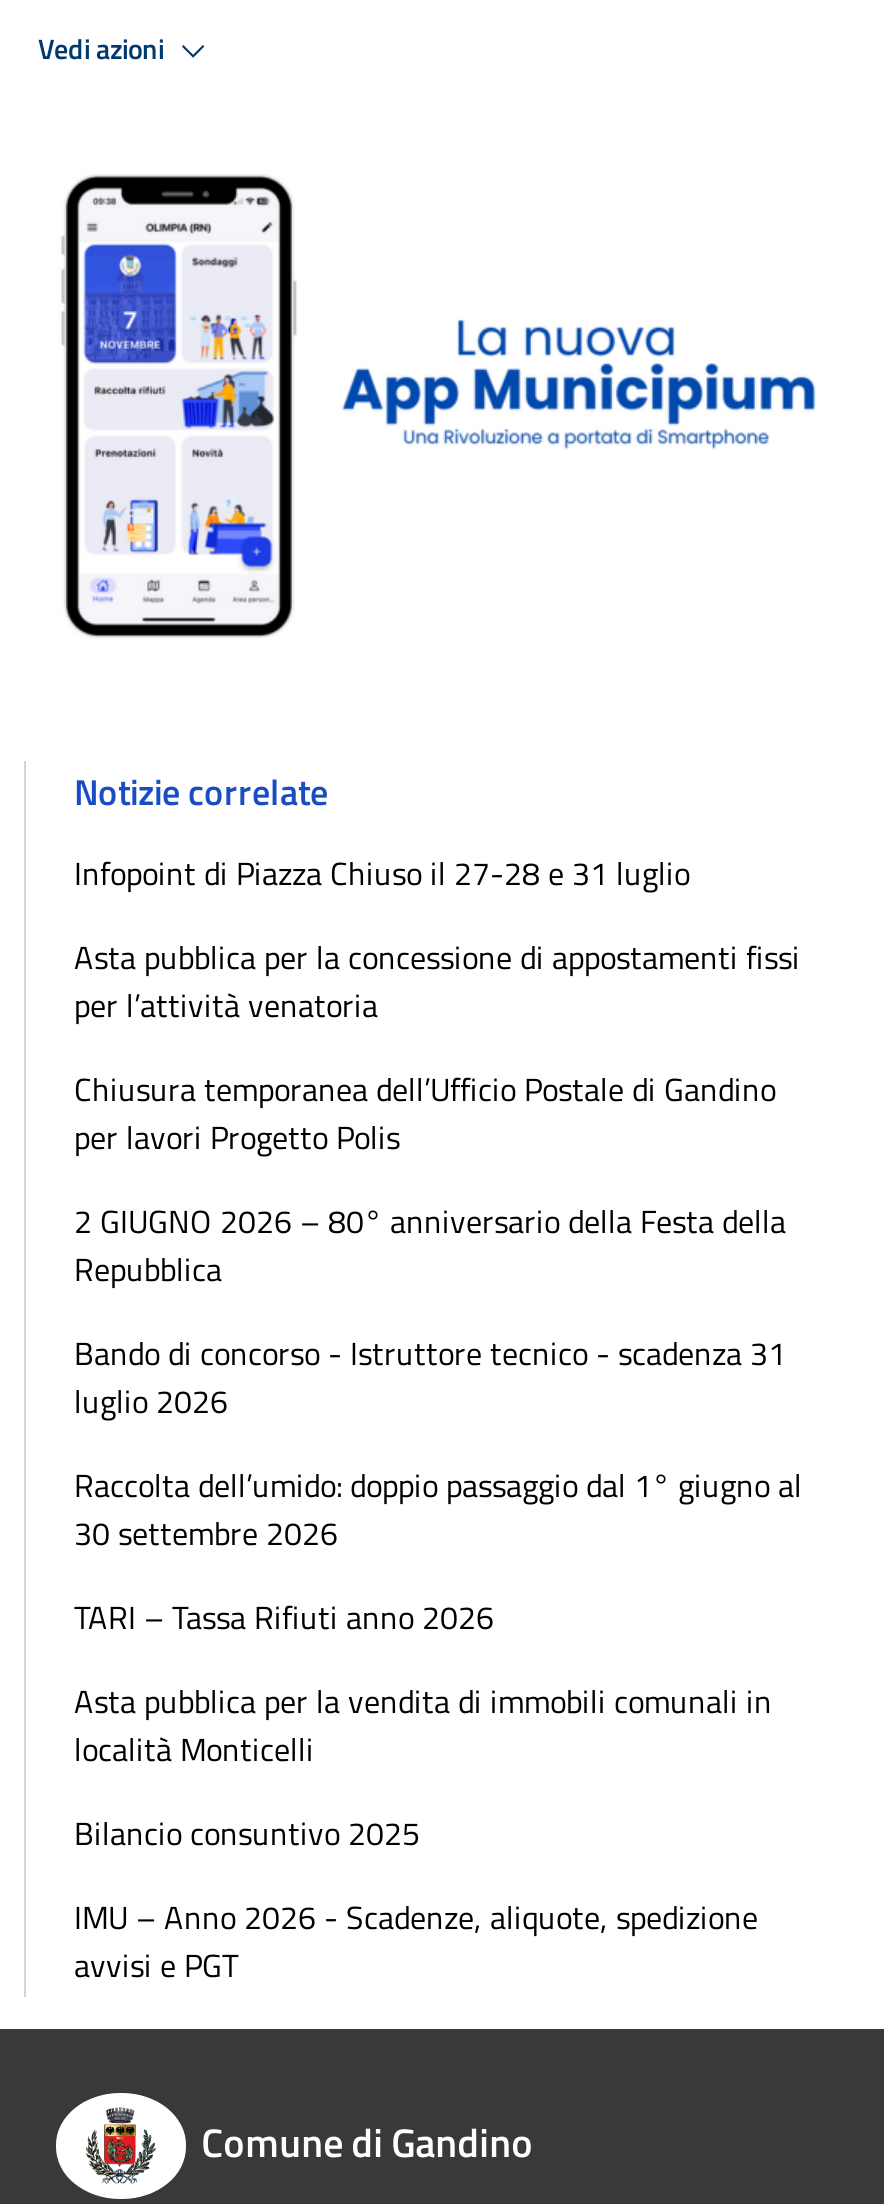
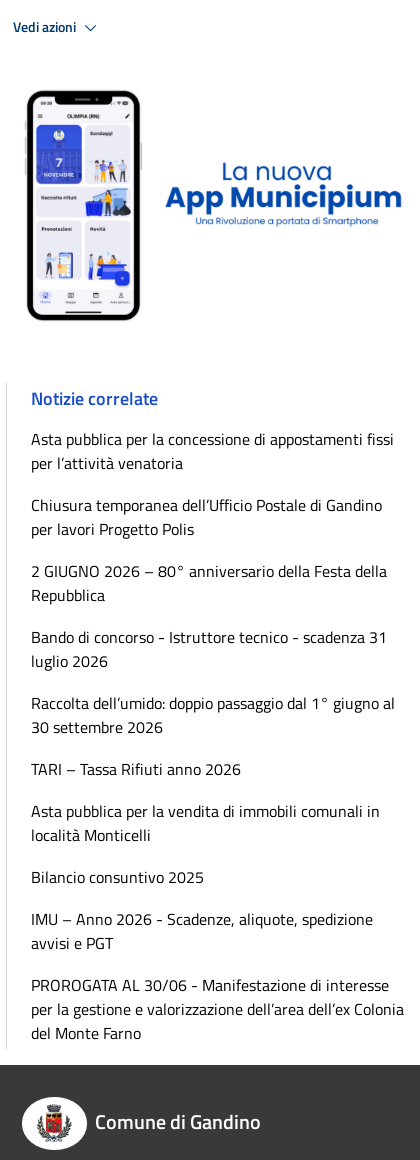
[74,848,690,896] Infopoint di Piazza Chiuso il 27-28 e 31 luglio -> none
moved [74,932,802,1988] -> [31,426,395,954]: Asta pubblica per la concessione di appostamenti fissi | per l’attività venatoria | Chiusura temporanea dell’Ufficio Postale di Gandino | ... | IMU – Anno 2026 - Scadenze, aliquote, spedizione | avvisi e PGT
none -> [31,972,404,1044] PROROGATA AL 30/06 - Manifestazione di interesse | per la gestione e valorizzazione dell’area dell’ex Colonia | del Monte Farno

